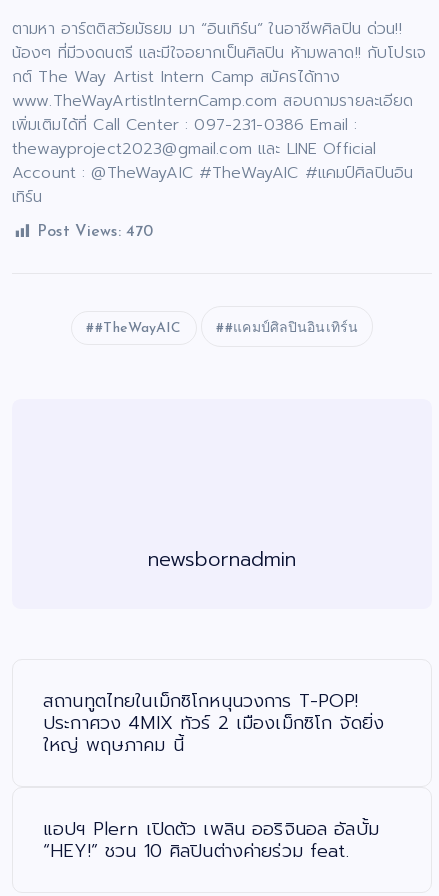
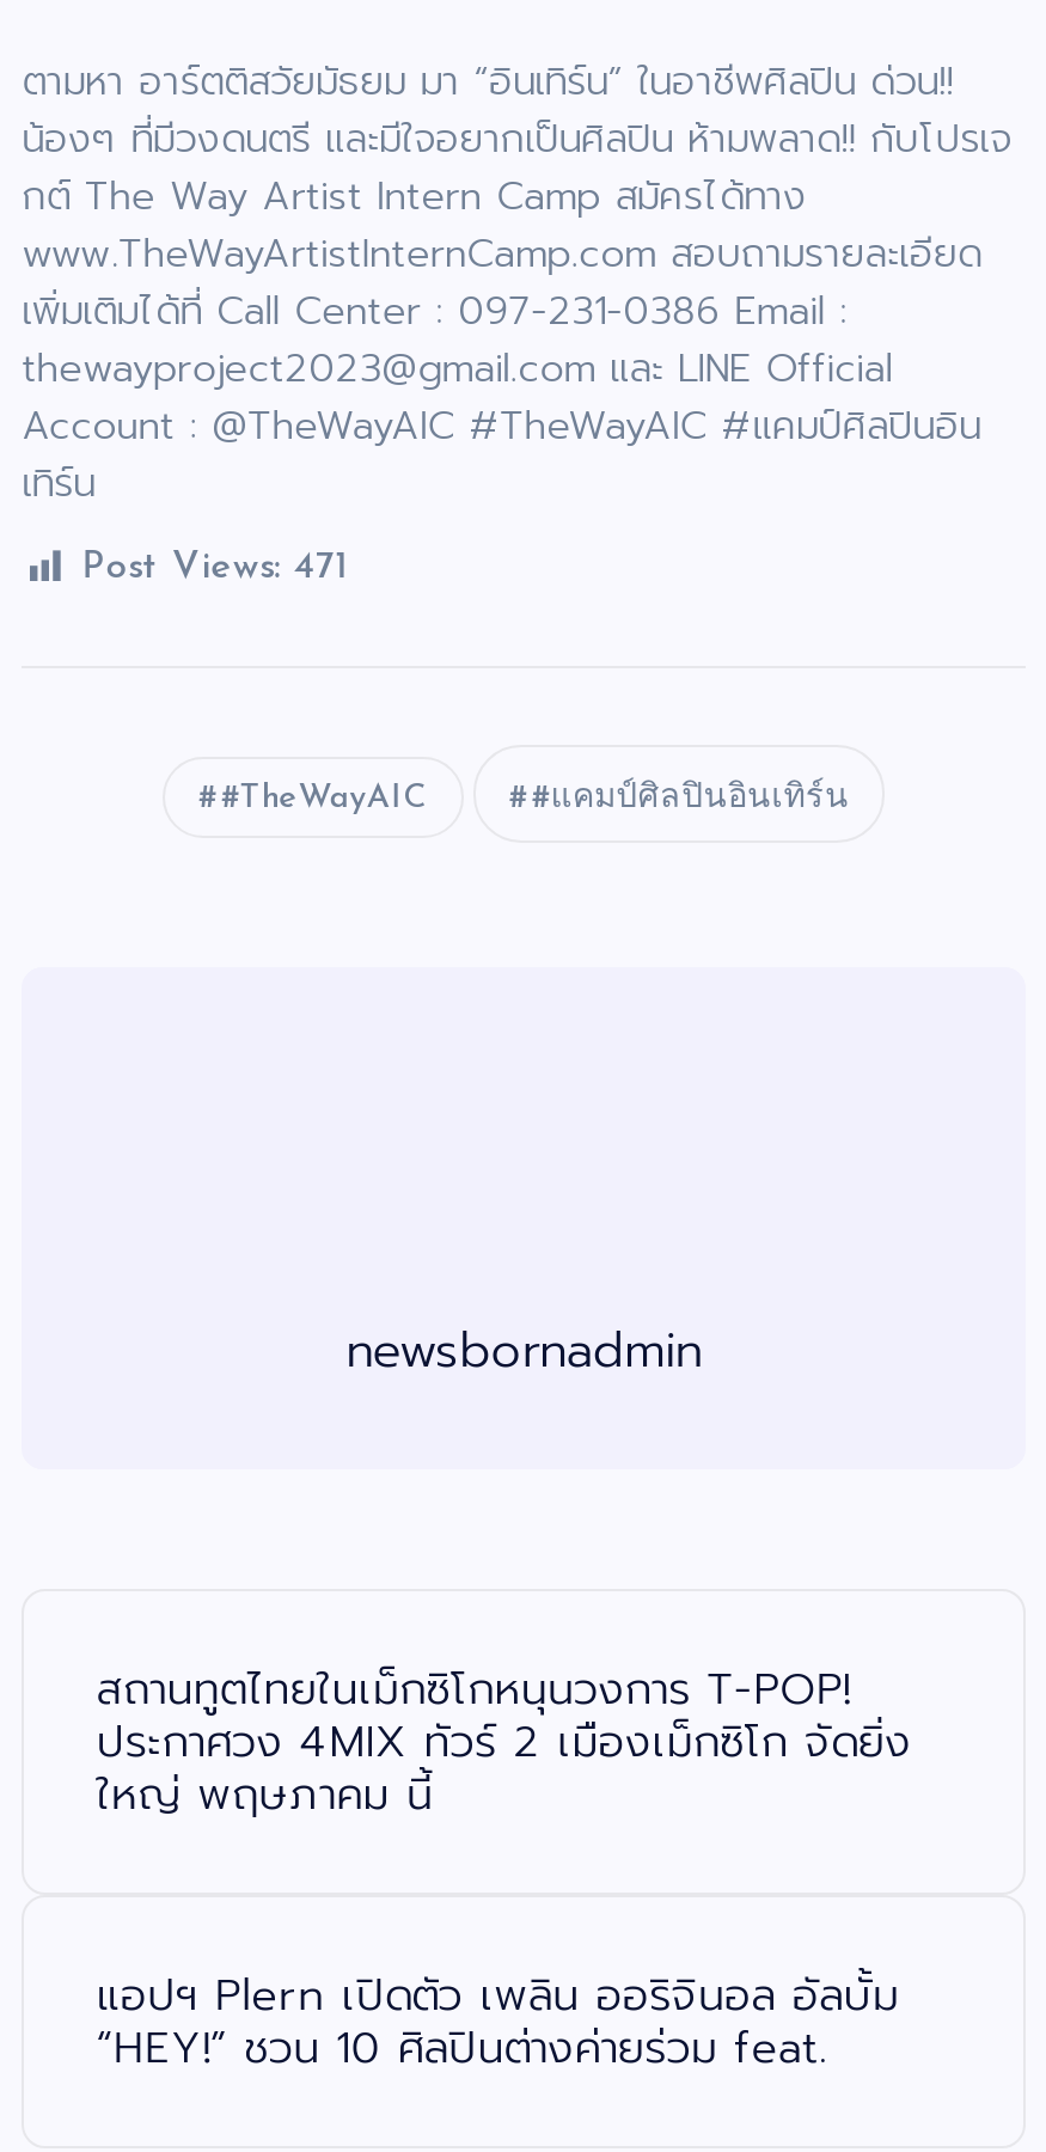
[37,224,153,240] Post Views: 470 -> [82,549,347,587] Post Views: 471

